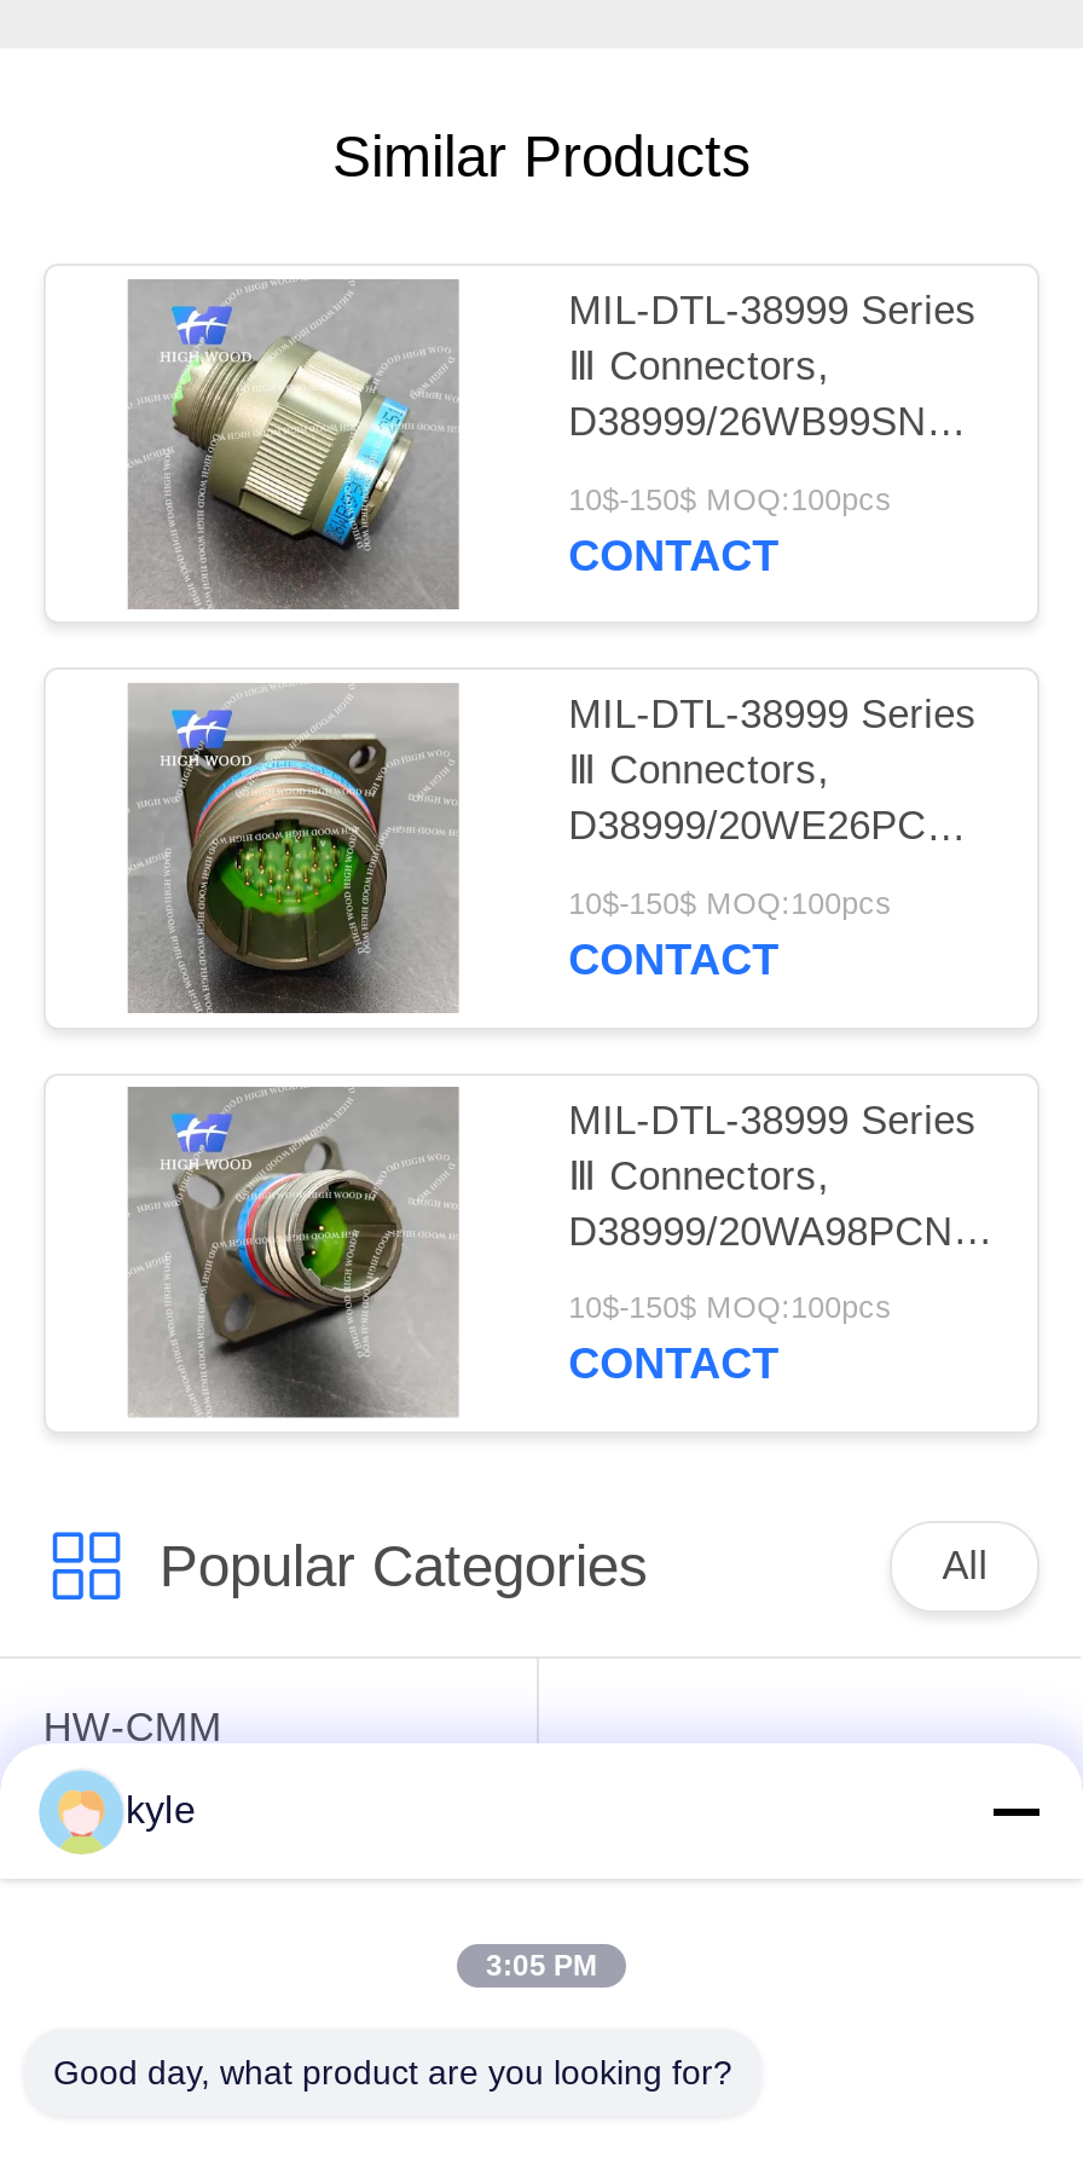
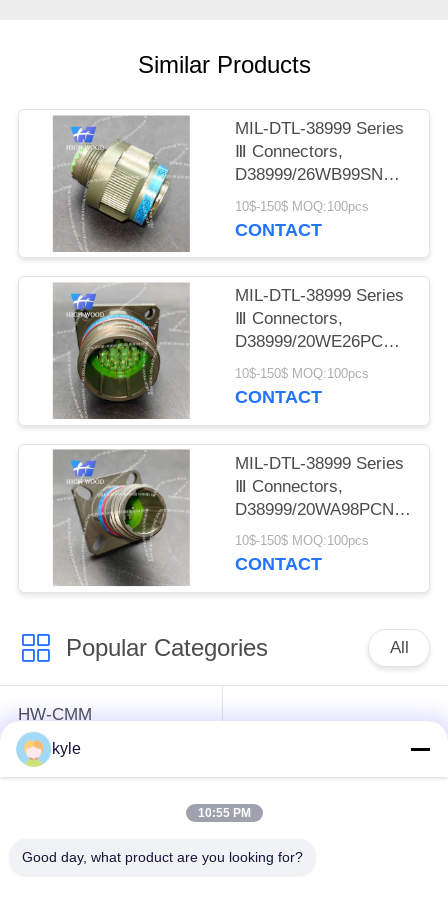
[486,1949,597,1983] 3:05 PM -> [197,806,250,820] 10:55 PM

